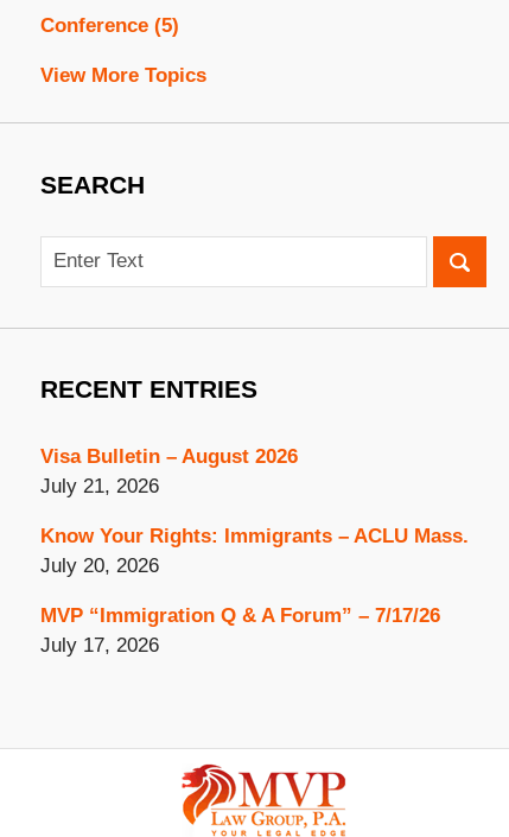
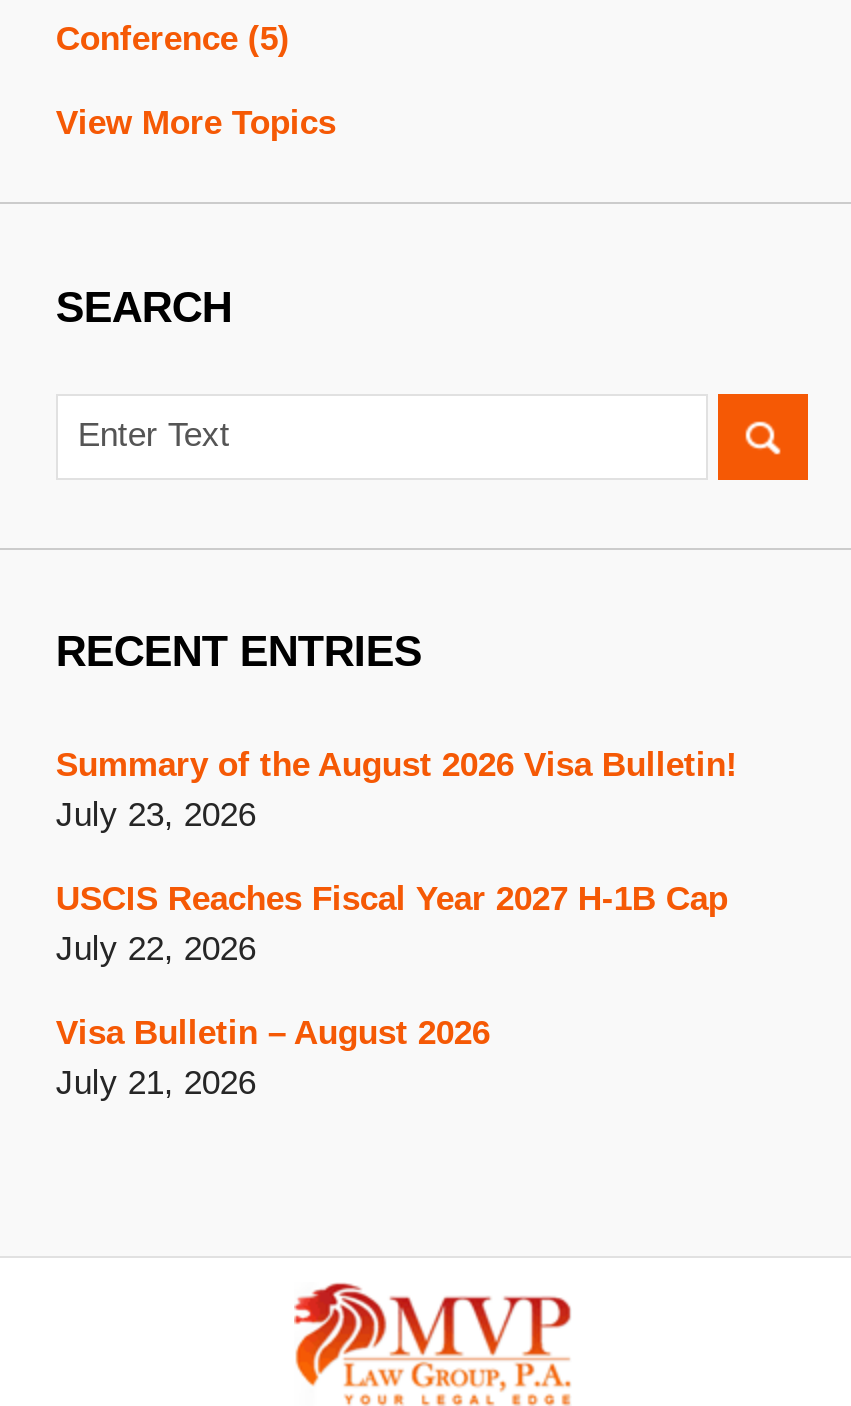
none -> [56,746,738,968] Summary of the August 2026 Visa Bulletin! | July 23, 2026 | USCIS Reaches Fiscal Year 2027 H-1B Cap | July 22, 2026
moved [40,445,298,497] -> [56,1014,490,1102]: Visa Bulletin – August 2026 | July 21, 2026
[40,525,468,656] Know Your Rights: Immigrants – ACLU Mass. | July 20, 2026 | MVP “Immigration Q & A Forum” – 7/17/26 | July 17, 2026 -> none

